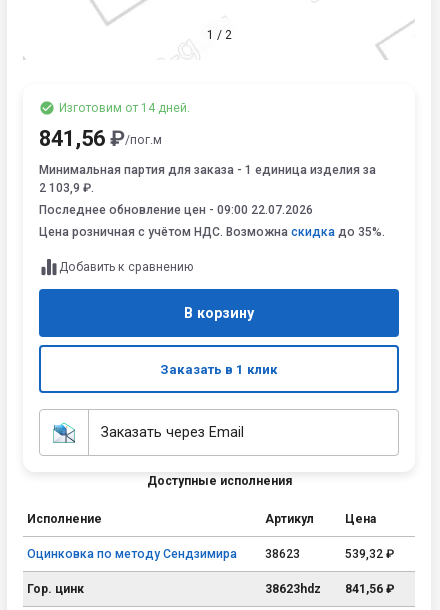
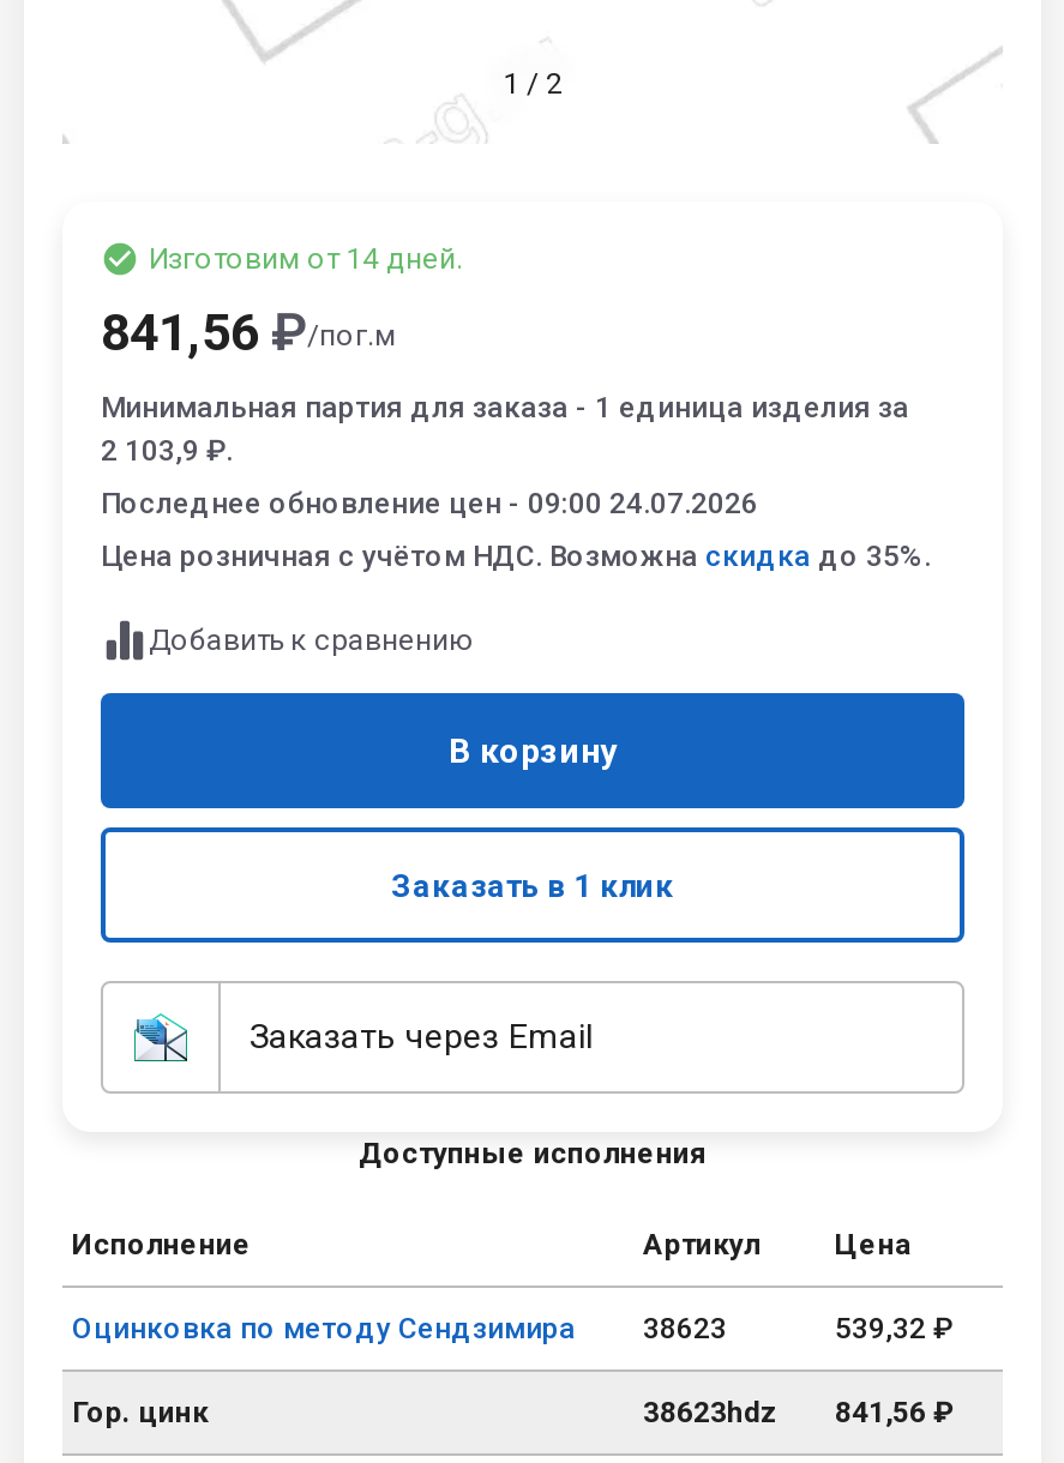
[39,203,313,217] Последнее обновление цен - 09:00 22.07.2026 -> [101,487,758,520] Последнее обновление цен - 09:00 24.07.2026

